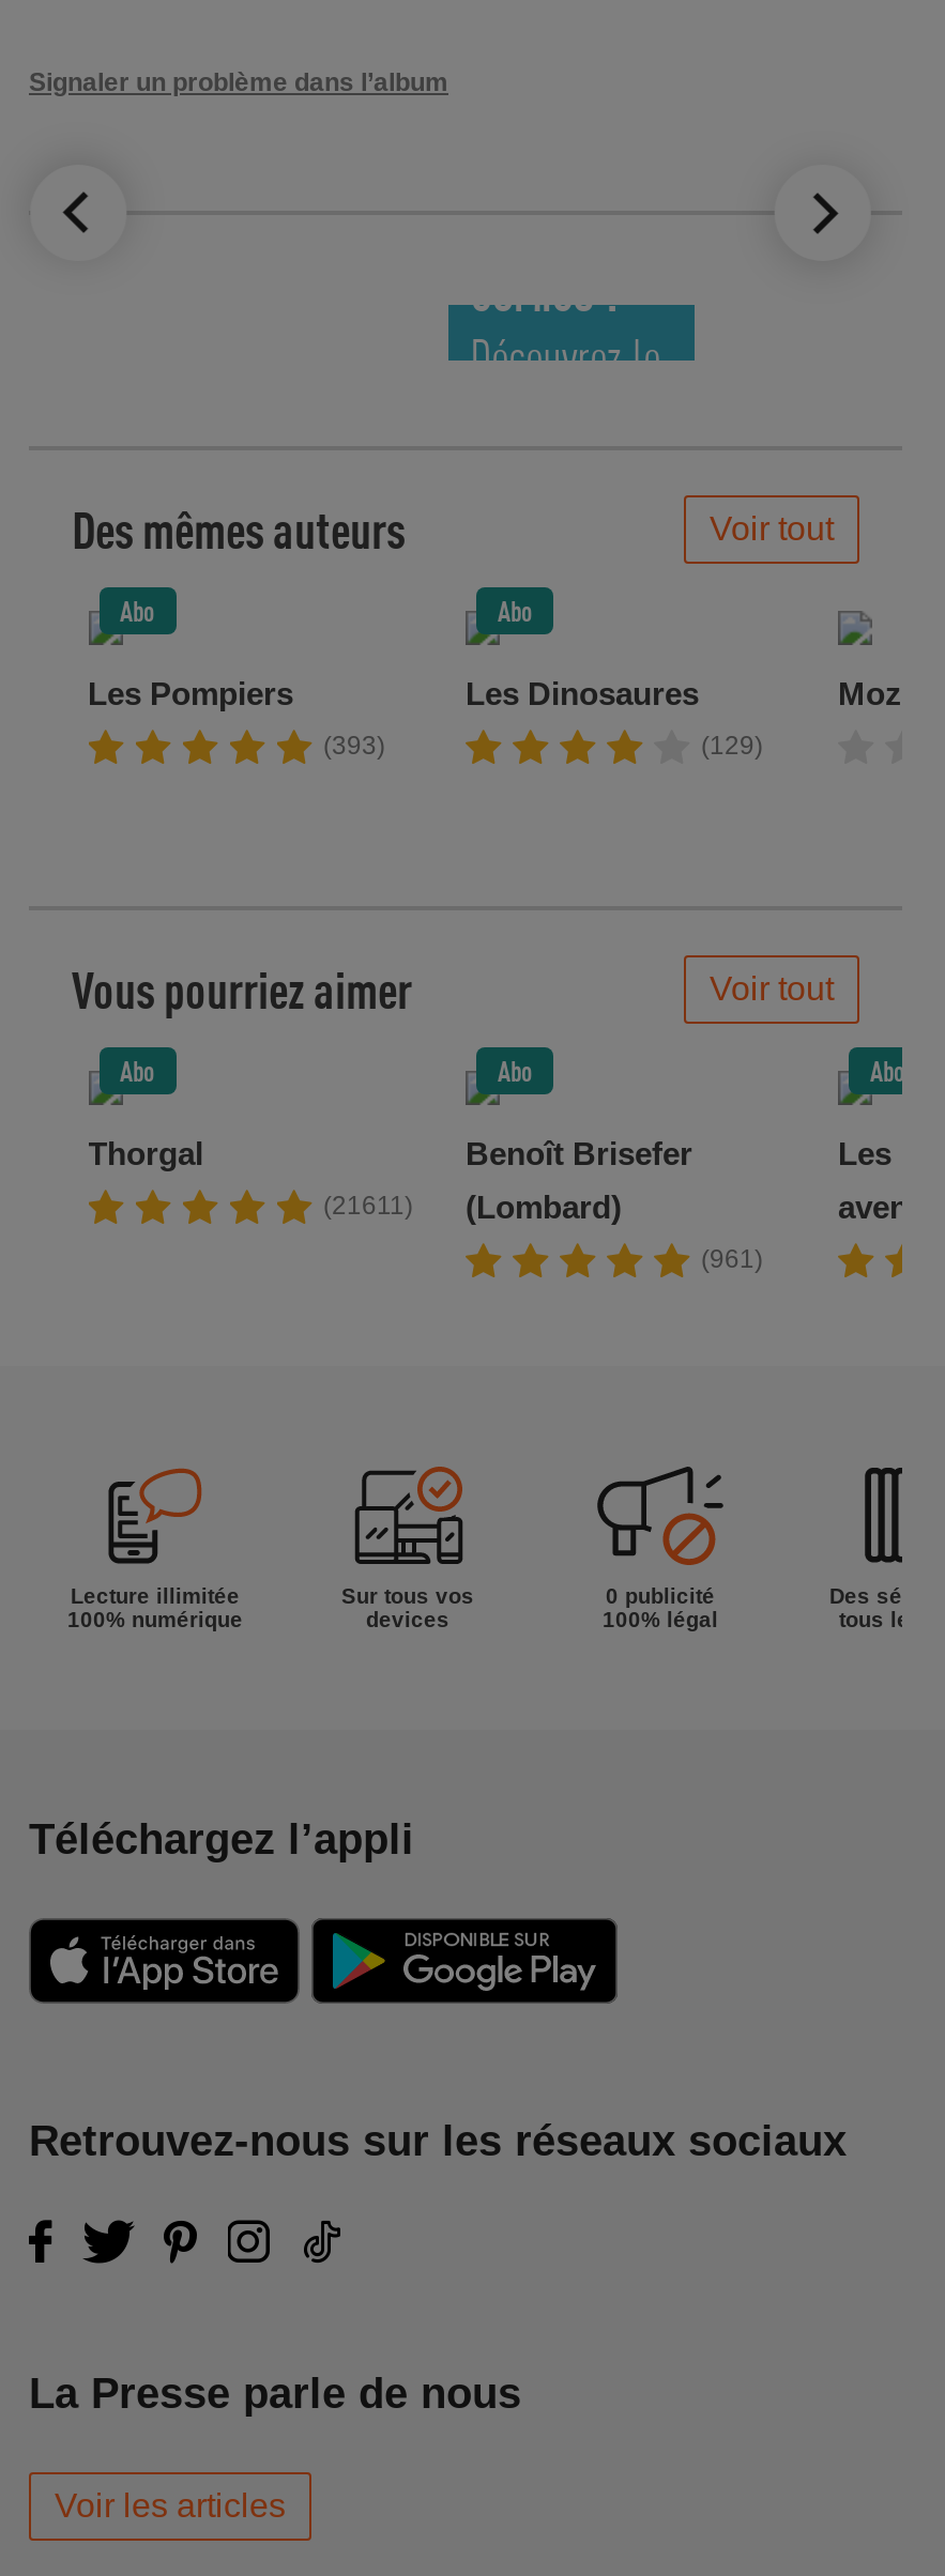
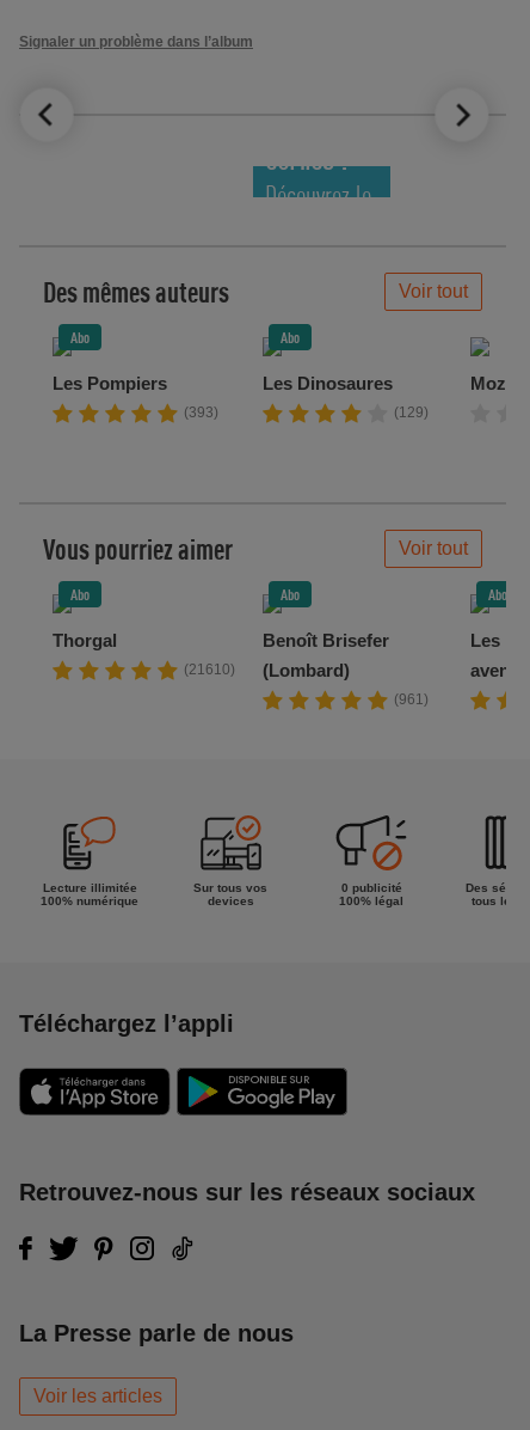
[323,1189,622,1225] (21611) (Lombard) -> [183,660,350,680] (21610) (Lombard)

